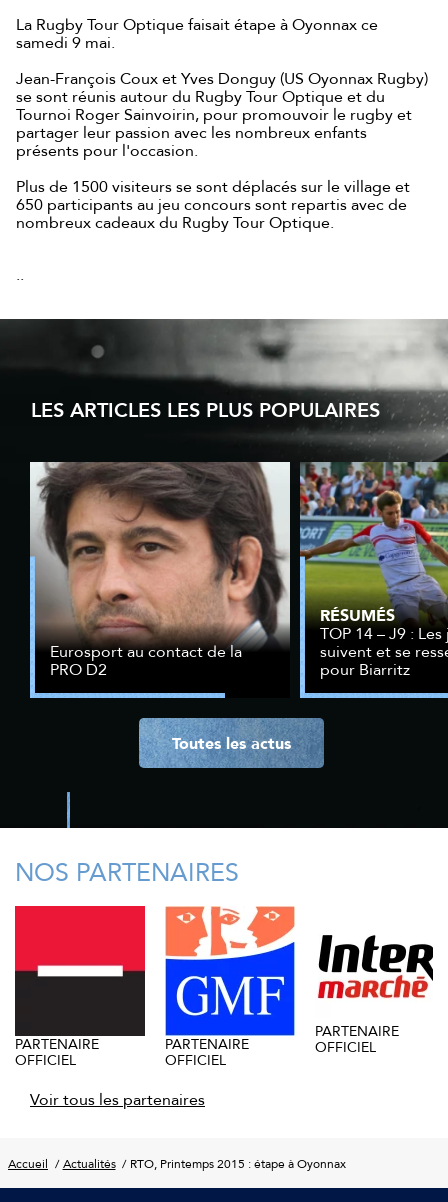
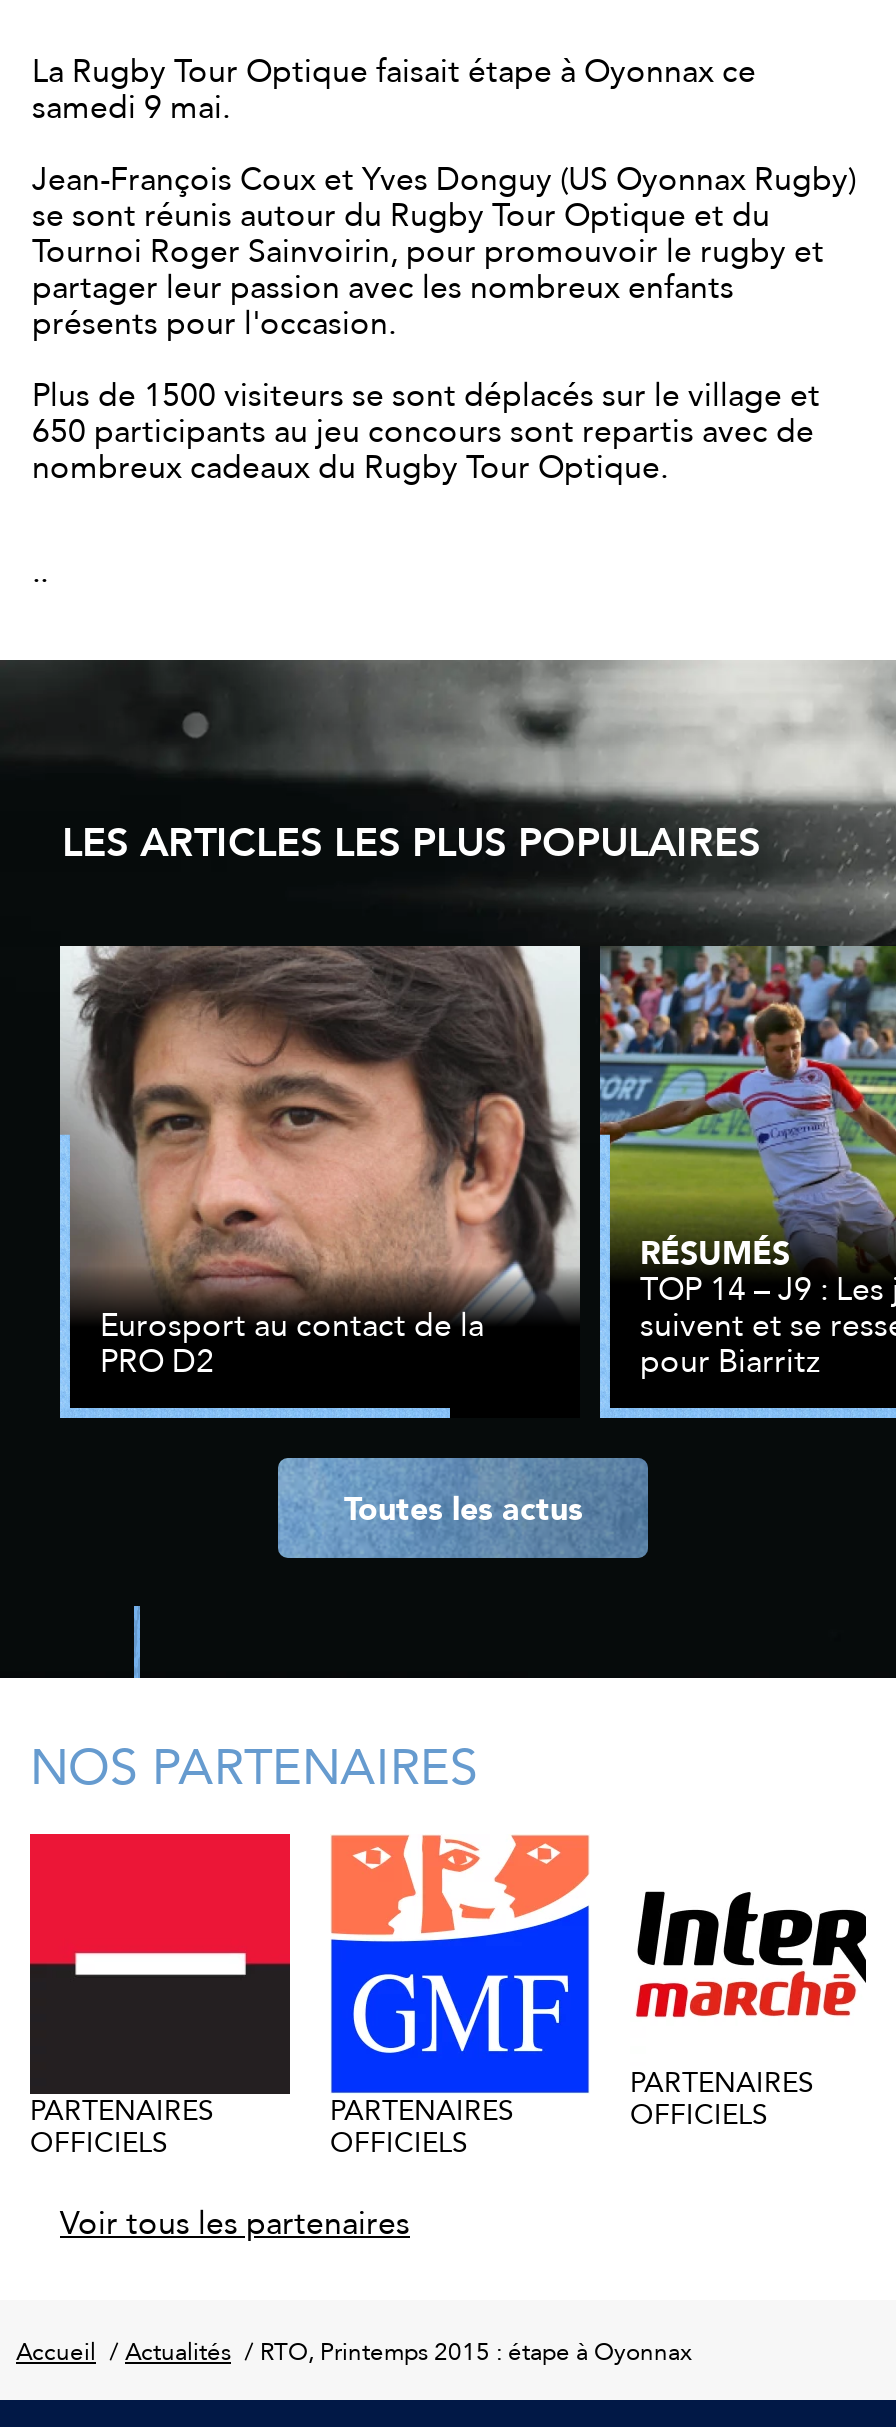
[315,1019,399,1057] PARTENAIRE | OFFICIEL -> [630,2059,814,2135] PARTENAIRES | OFFICIELS
[15,1032,99,1070] PARTENAIRE | OFFICIEL -> [30,2088,214,2164] PARTENAIRES | OFFICIELS
[165,1032,249,1070] PARTENAIRE | OFFICIEL -> [330,2087,514,2163] PARTENAIRES | OFFICIELS

